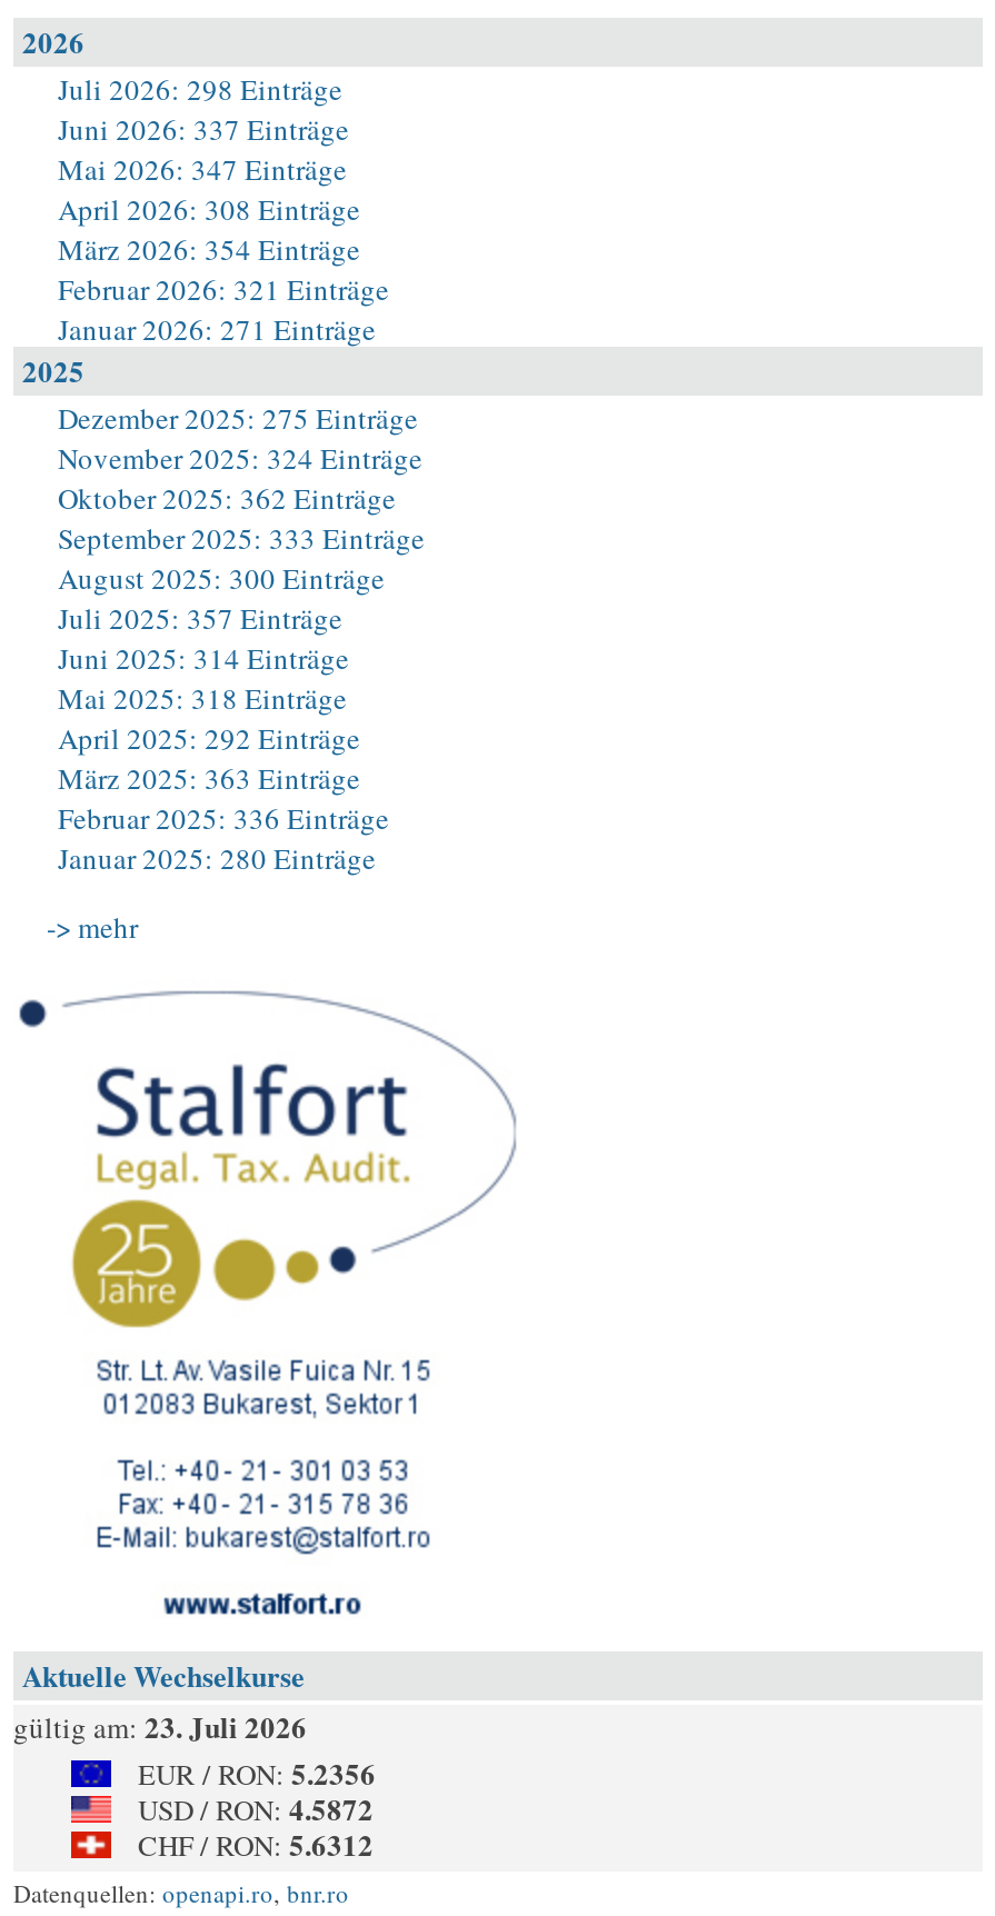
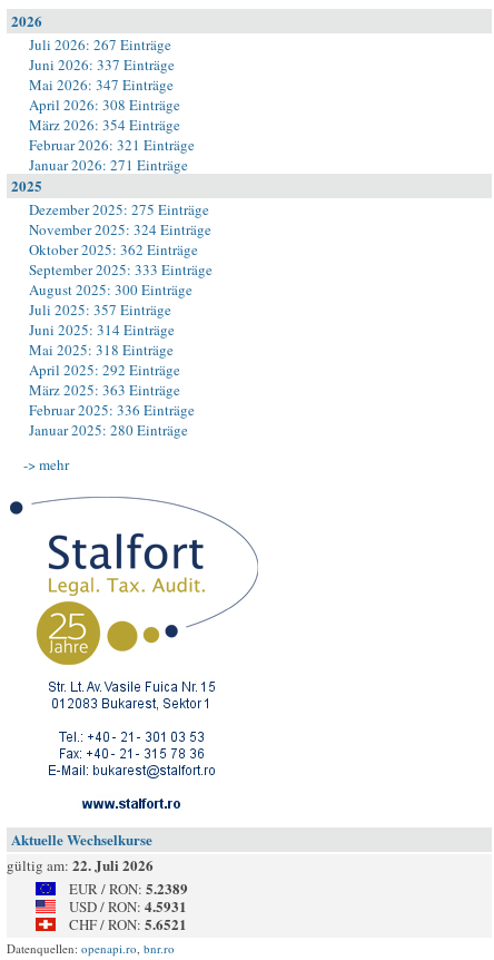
[58,69,342,109] Juli 2026: 298 Einträge -> [29,35,171,55] Juli 2026: 267 Einträge
[13,1705,307,1747] gültig am: 23. Juli 2026 -> [7,854,154,875] gültig am: 22. Juli 2026
[138,1752,376,1794] EUR / RON: 5.2356 -> [69,878,188,899] EUR / RON: 5.2389
[138,1787,374,1829] USD / RON: 4.5872 -> [69,895,187,917] USD / RON: 4.5931
[138,1823,374,1865] CHF / RON: 5.6312 -> [69,913,187,934] CHF / RON: 5.6521

